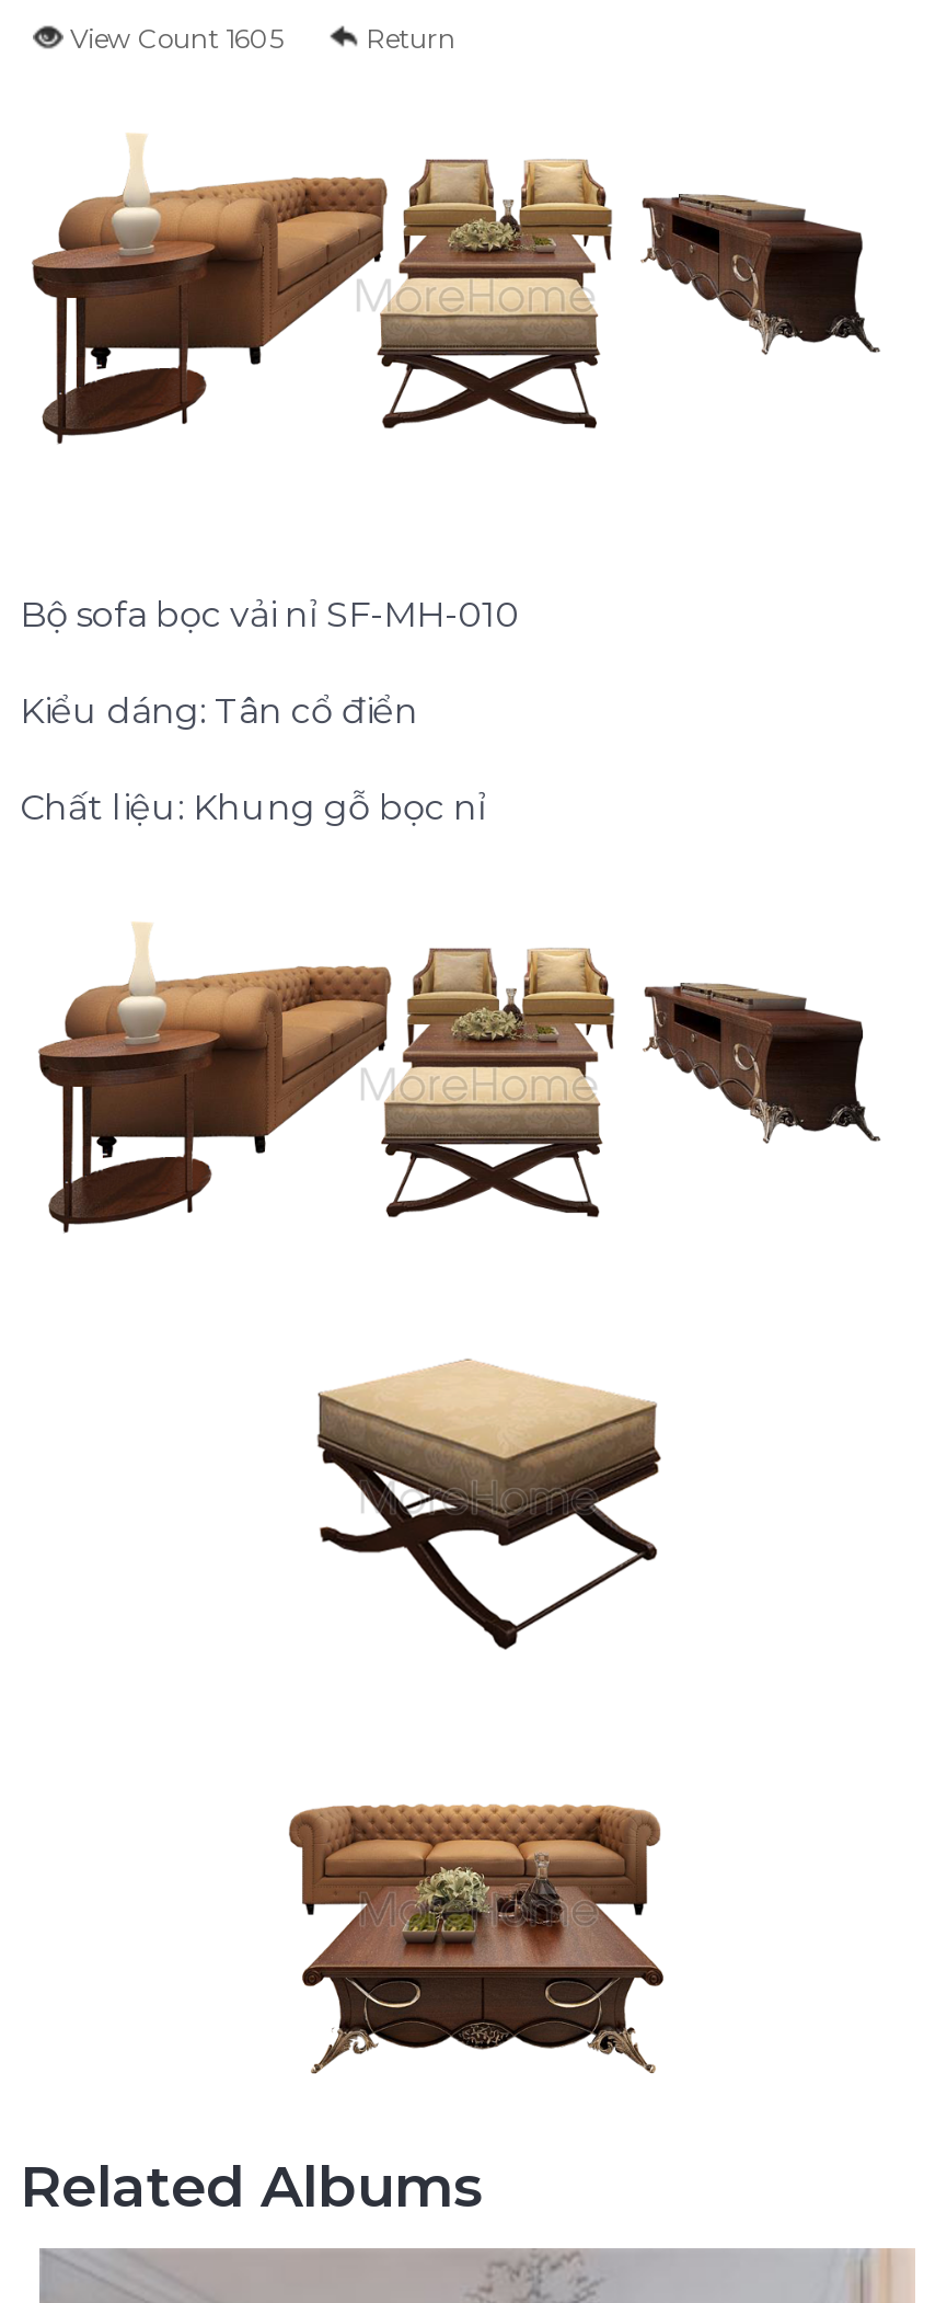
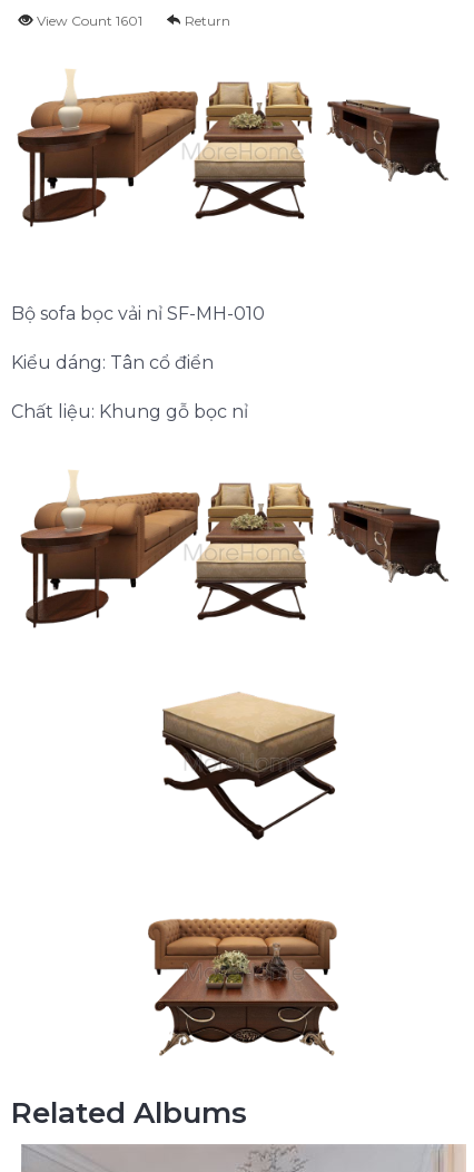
[63,22,282,55] View Count 1605 -> [33,12,142,29] View Count 1601

